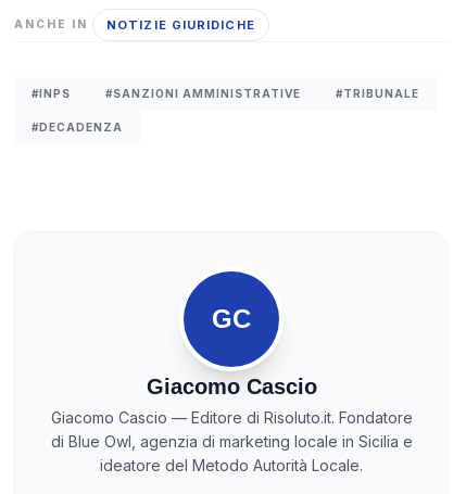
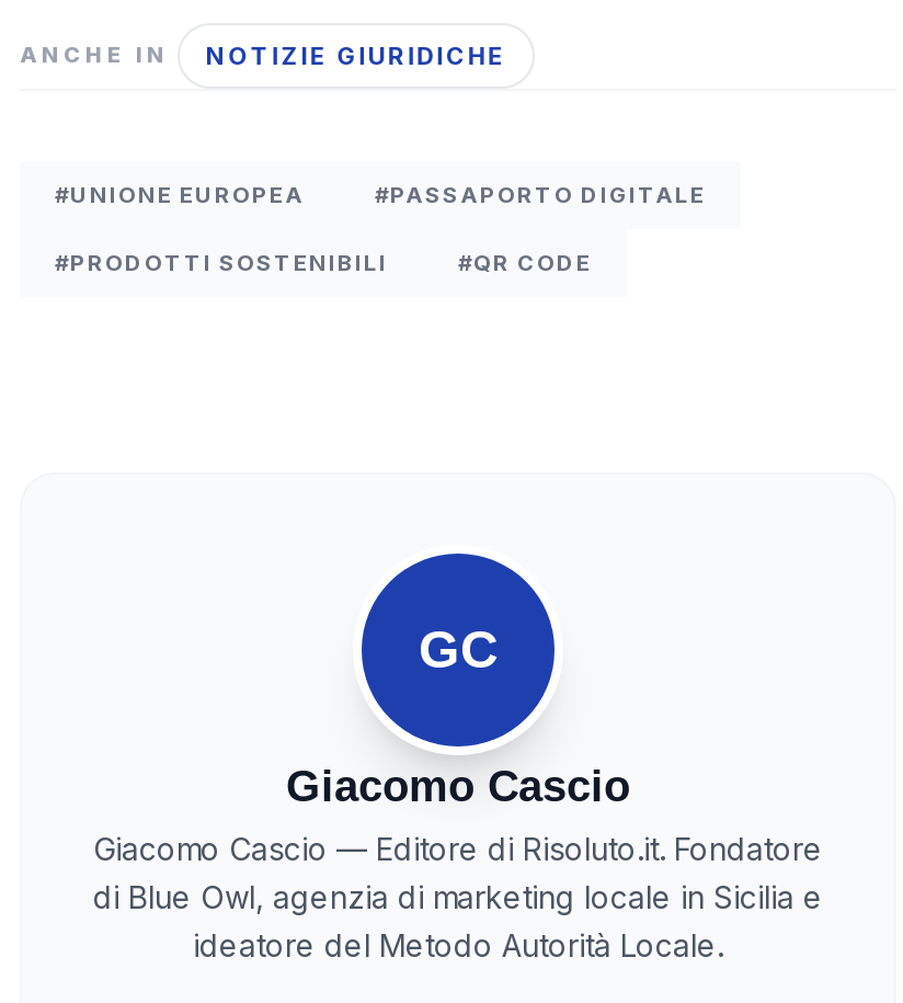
[32,86,419,99] #INPS | #SANZIONI AMMINISTRATIVE | #TRIBUNALE -> [55,180,706,206] #UNIONE EUROPEA | #PASSAPORTO DIGITALE
[32,120,123,133] #DECADENZA -> [55,248,592,274] #PRODOTTI SOSTENIBILI | #QR CODE

